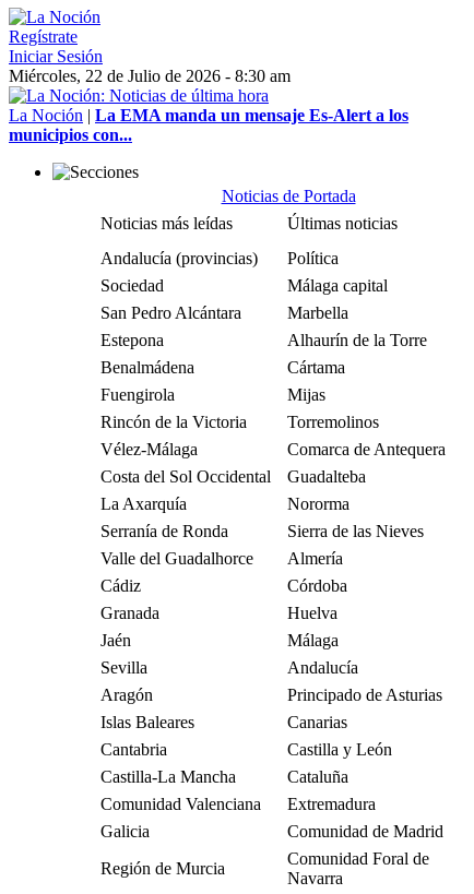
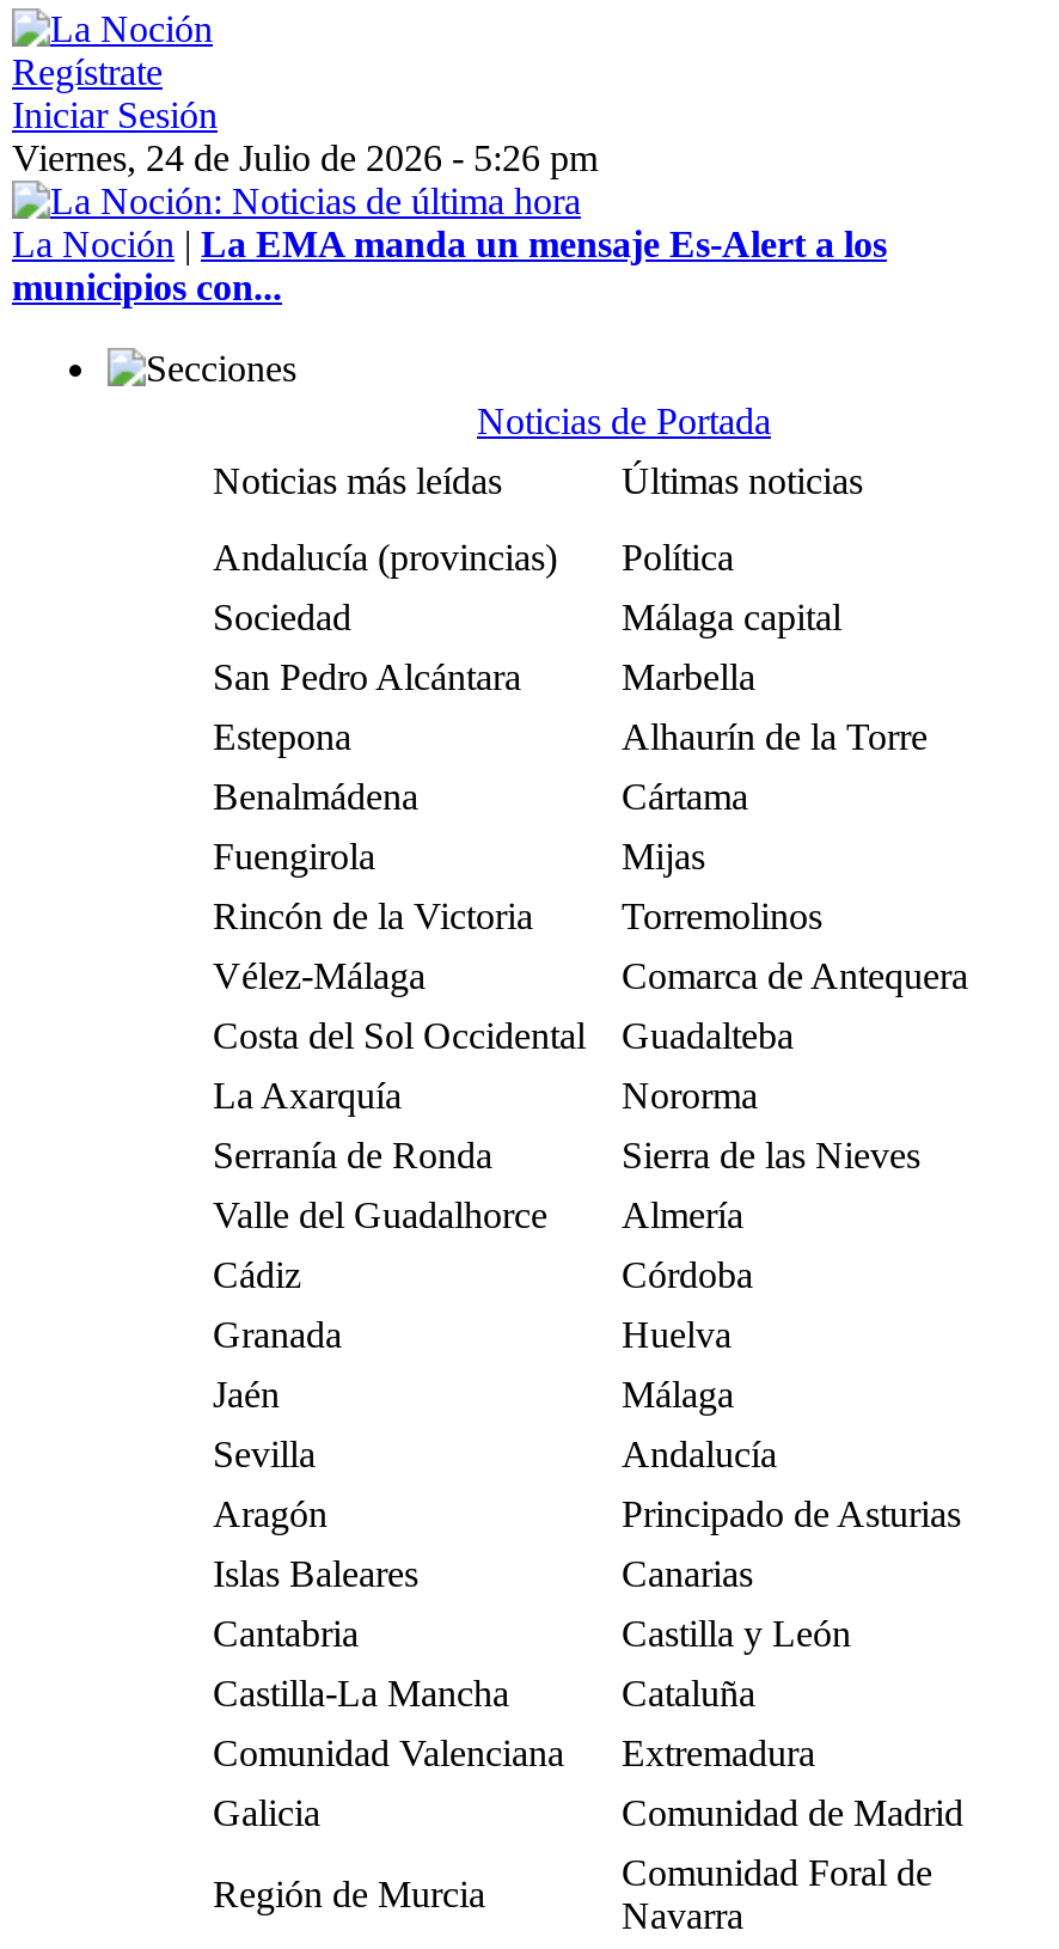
[9,67,291,85] Miércoles, 22 de Julio de 2026 - 8:30 am -> [12,138,598,178] Viernes, 24 de Julio de 2026 - 5:26 pm

